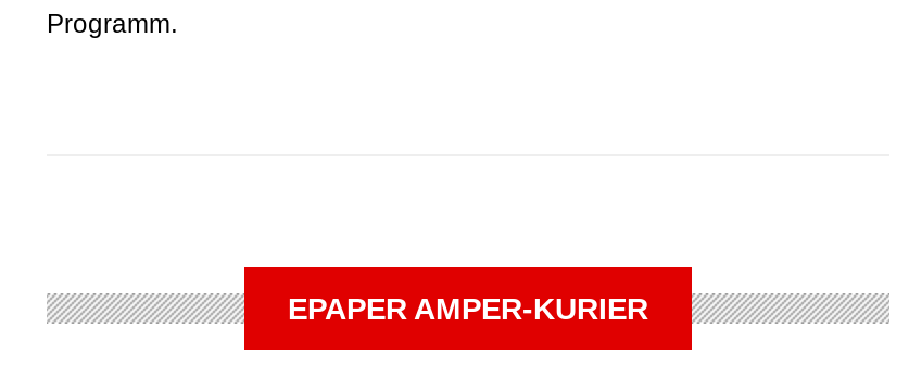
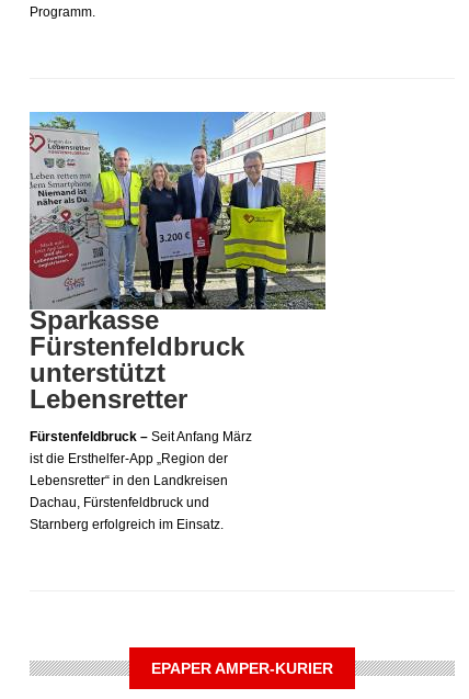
none -> [28,111,327,532] [image] | Sparkasse | Fürstenfeldbruck | unterstützt | Lebensretter | Fürstenfeldbruck – Seit Anfang März | ist die Ersthelfer-App „Region der | Lebensretter“ in den Landkreisen | Dachau, Fürstenfeldbruck und | Starnberg erfolgreich im Einsatz.

